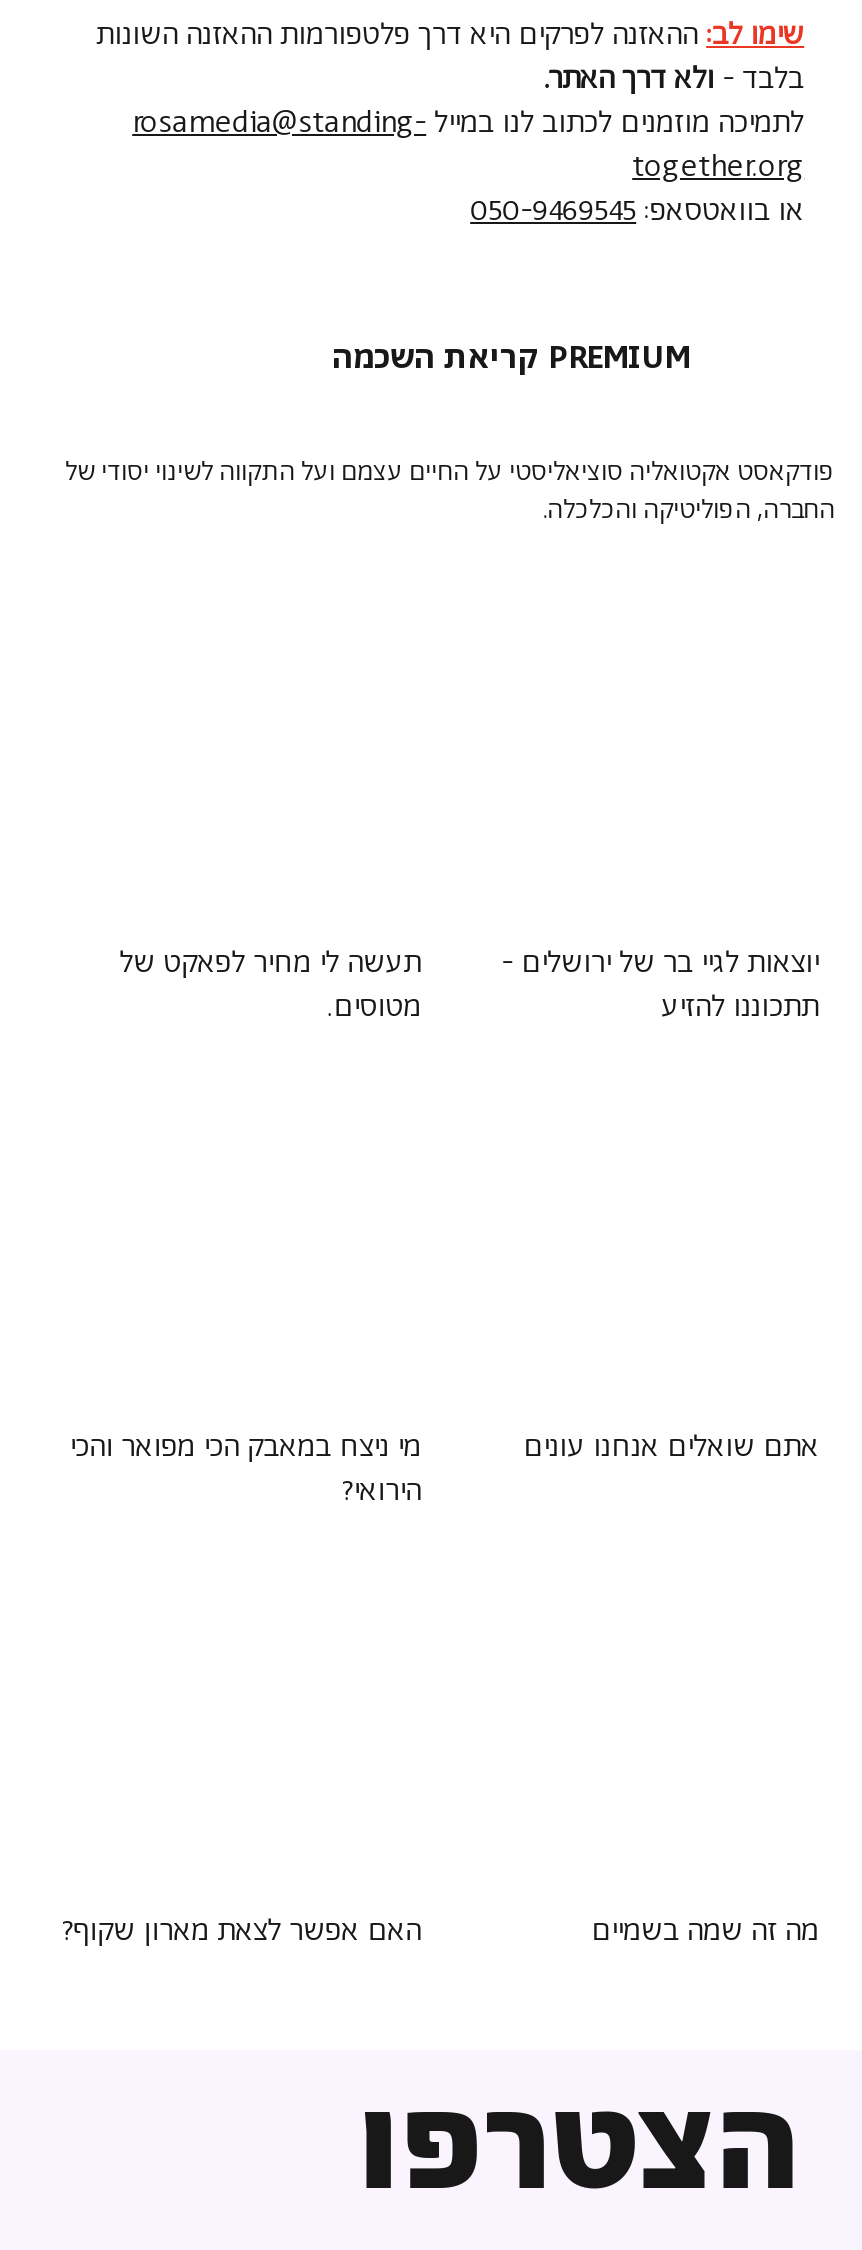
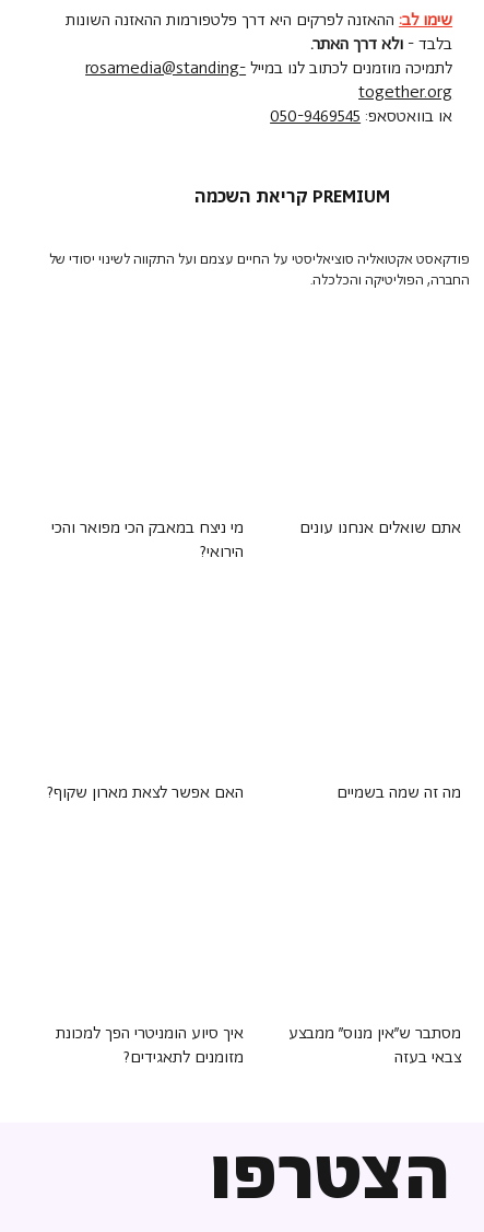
[120,941,422,1027] תעשה לי מחיר לפאקט של | מטוסים. -> none
[501,941,819,1027] יוצאות לגיי בר של ירושלים - | תתכוננו להזיע -> none
moved [62,1425,819,1951] -> [47,516,461,804]: אתם שואלים אנחנו עונים | מי ניצח במאבק הכי מפואר והכי | הירואי? | מה זה שמה בשמיים | האם אפשר לצאת מארון שקוף?
none -> [56,1021,243,1068] איך סיוע הומניטרי הפך למכונת | מזומנים לתאגידים?
none -> [288,1021,461,1068] מסתבר ש"אין מנוס" ממבצע | צבאי בעזה

